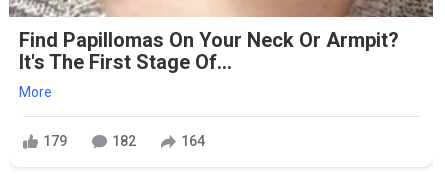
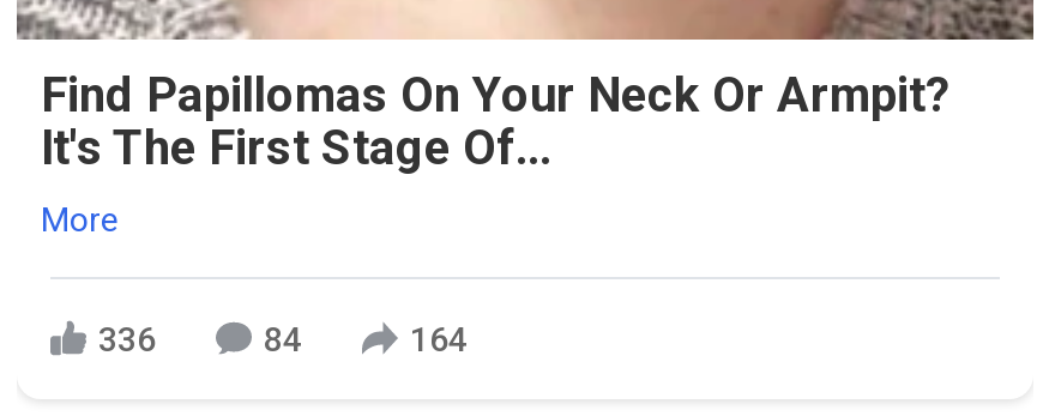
[43,133,67,149] 179 -> [98,320,156,358] 336
[112,133,136,149] 182 -> [264,320,302,358] 84

